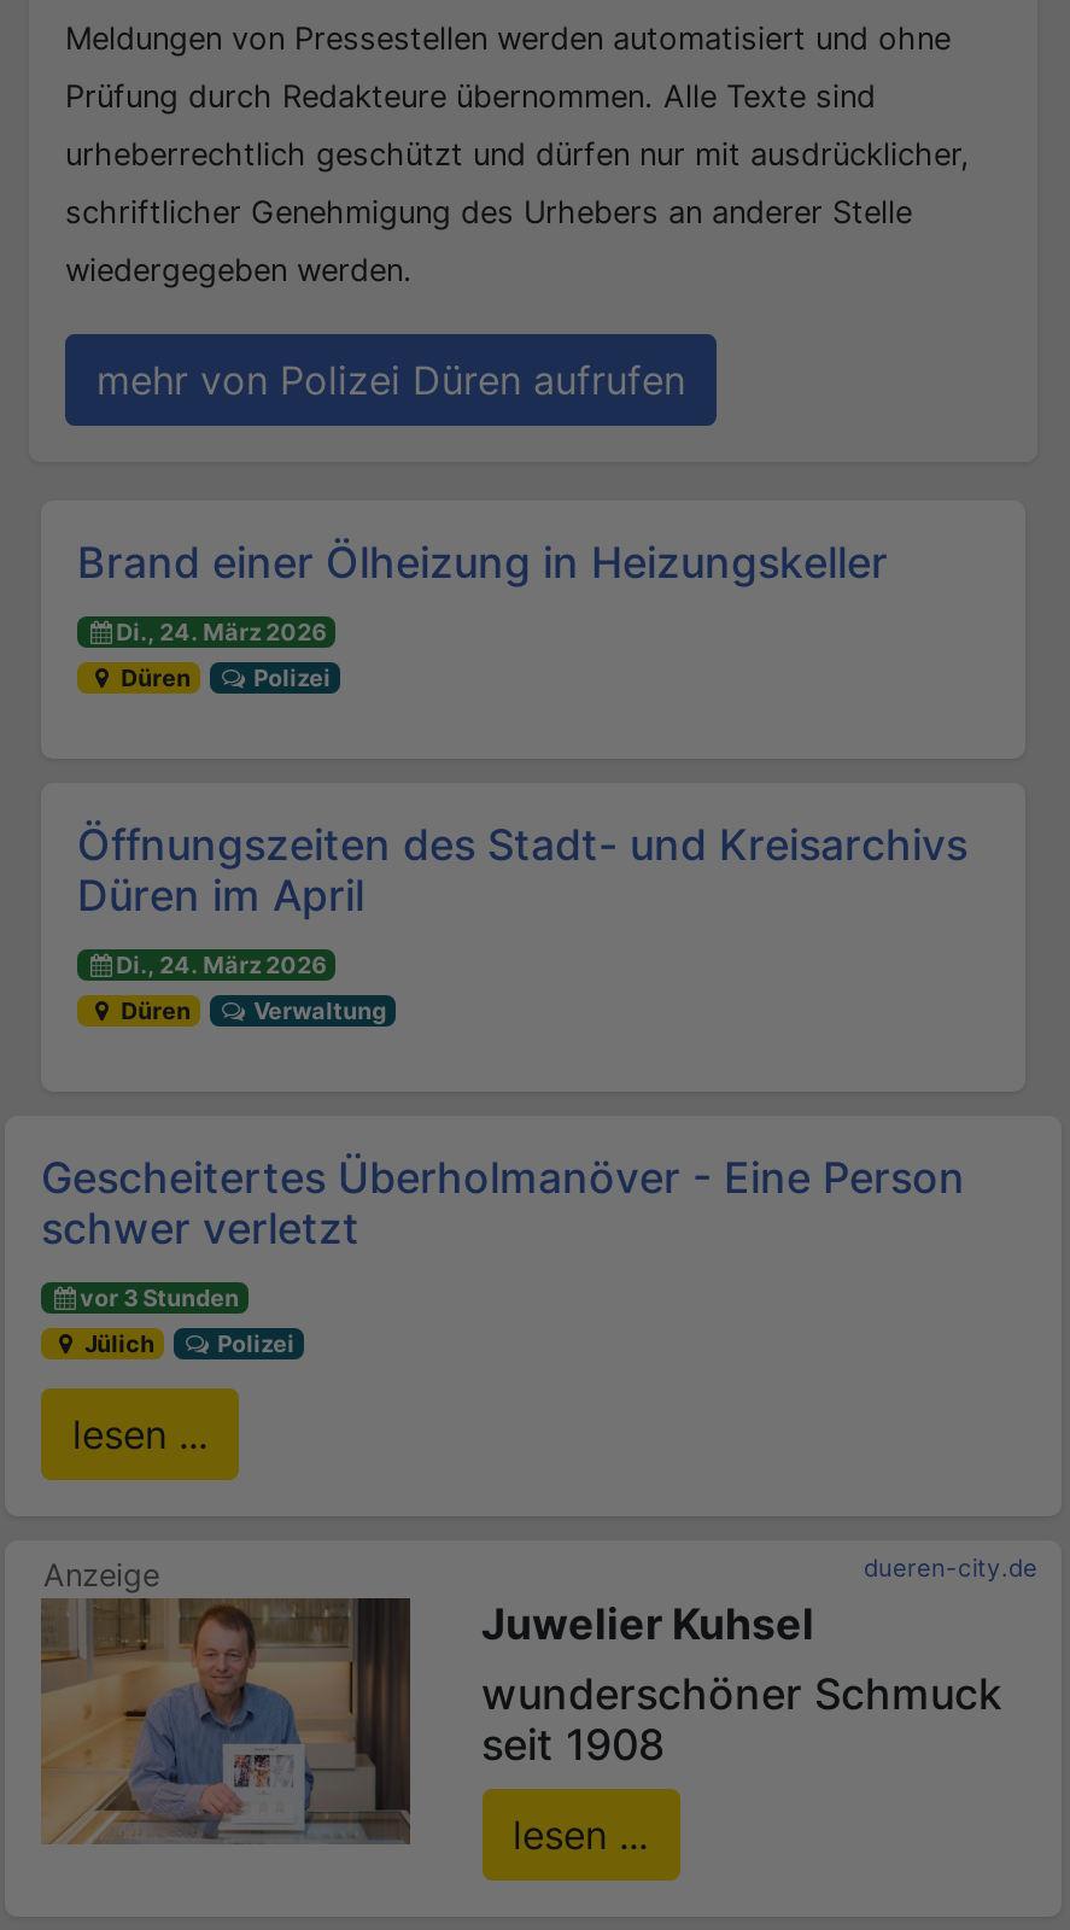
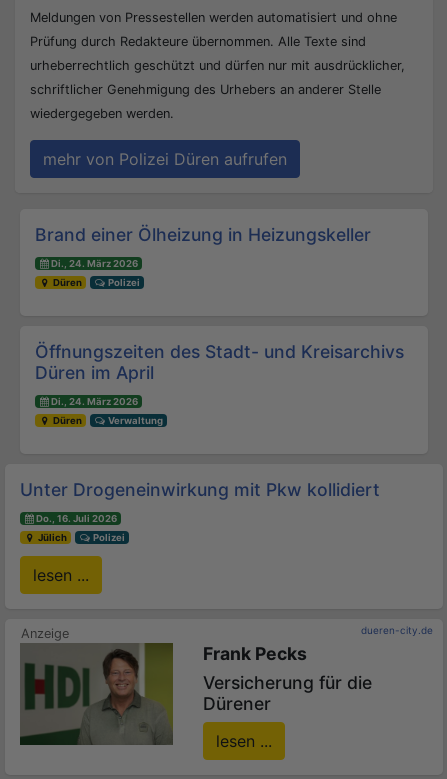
[41,1152,965,1253] Gescheitertes Überholmanöver - Eine Person | schwer verletzt -> [20,479,380,500] Unter Drogeneinwirkung mit Pkw kollidiert
[80,1285,239,1311] vor 3 Stunden -> [36,513,117,524] Do., 16. Juli 2026
[41,1598,1002,1844] [image] | Juwelier Kuhsel | wunderschöner Schmuck | seit 1908 -> [19,643,371,746] [image] | Frank Pecks | Versicherung für die | Dürener

